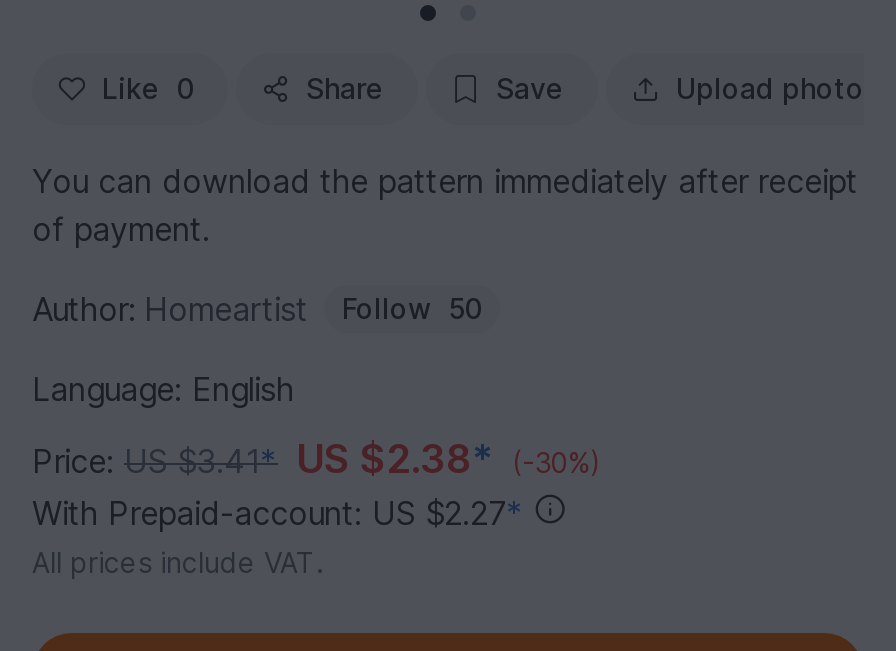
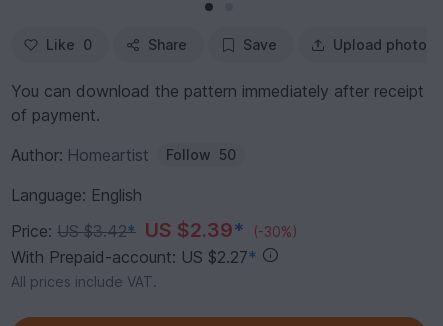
[32,436,602,484] Price: US $3.41* US $2.38* (-30%) -> [11,218,298,242] Price: US $3.42* US $2.39* (-30%)

